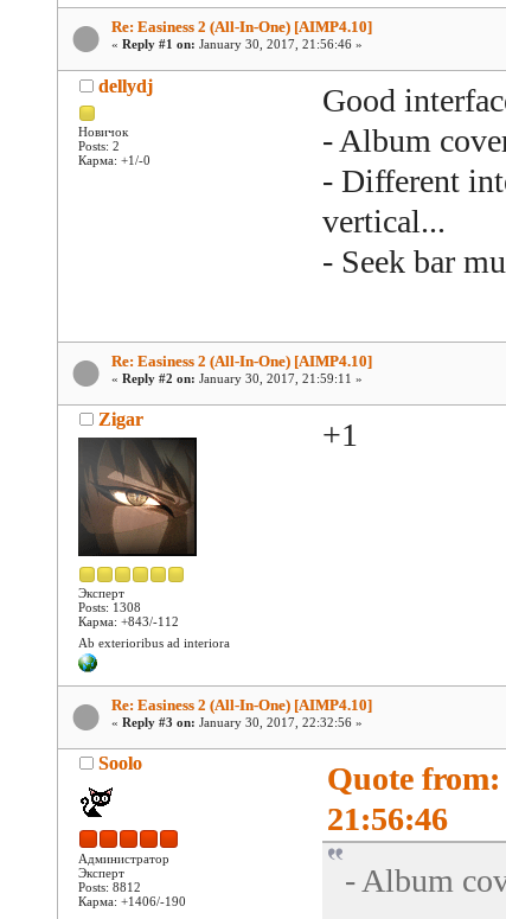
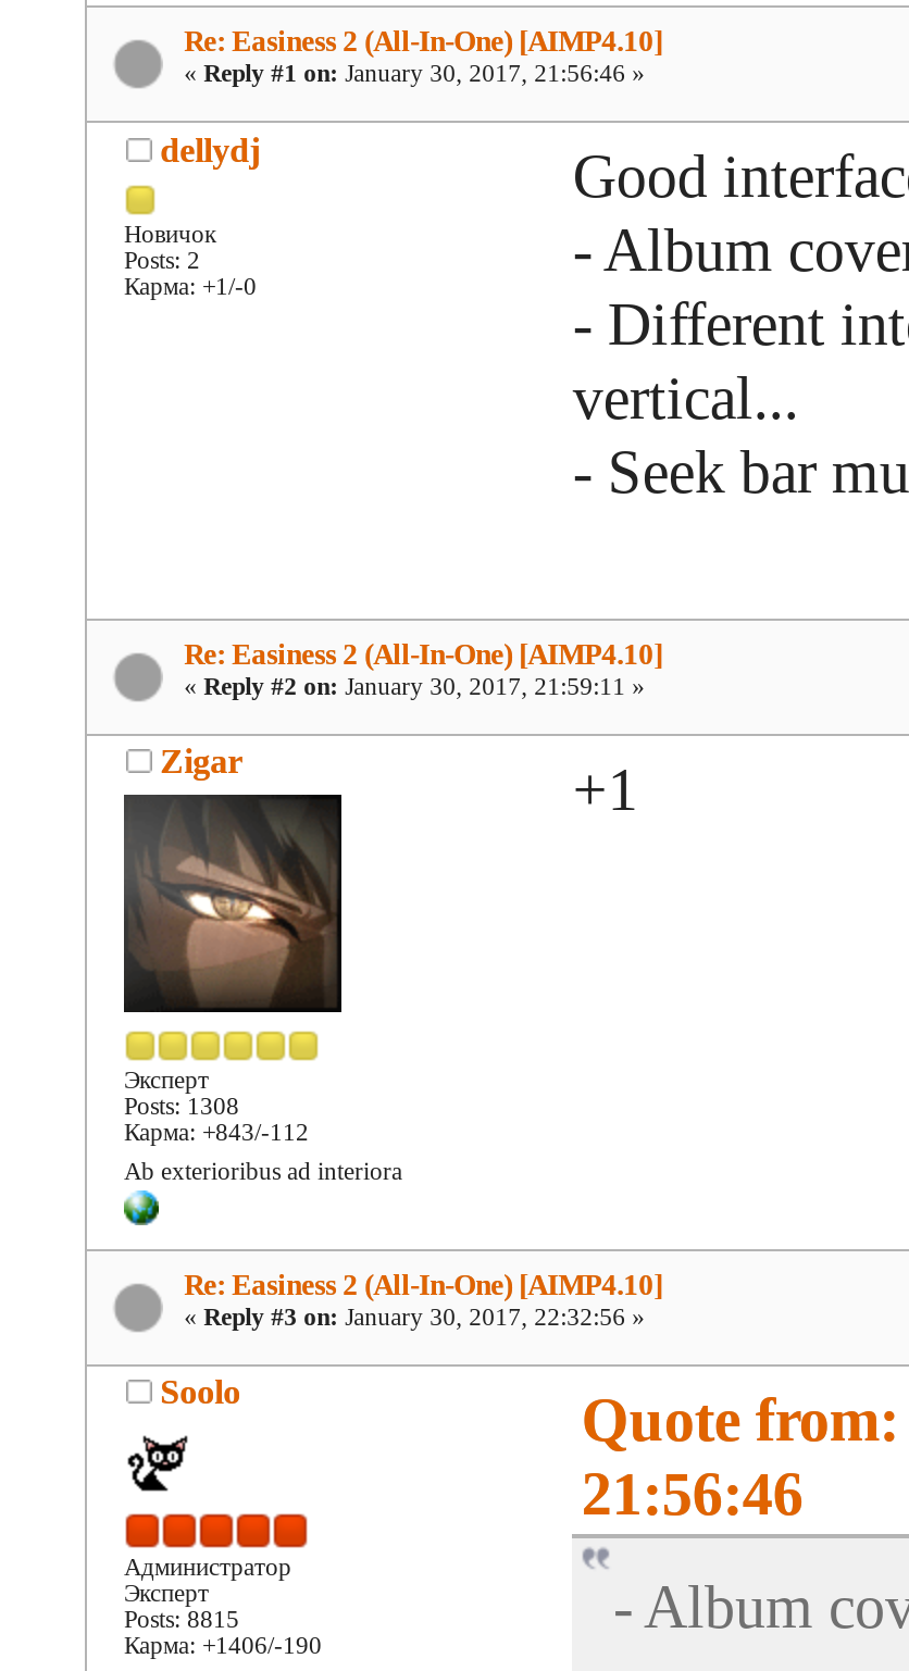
[78,880,141,894] Posts: 8812 -> [124,1606,239,1632] Posts: 8815

